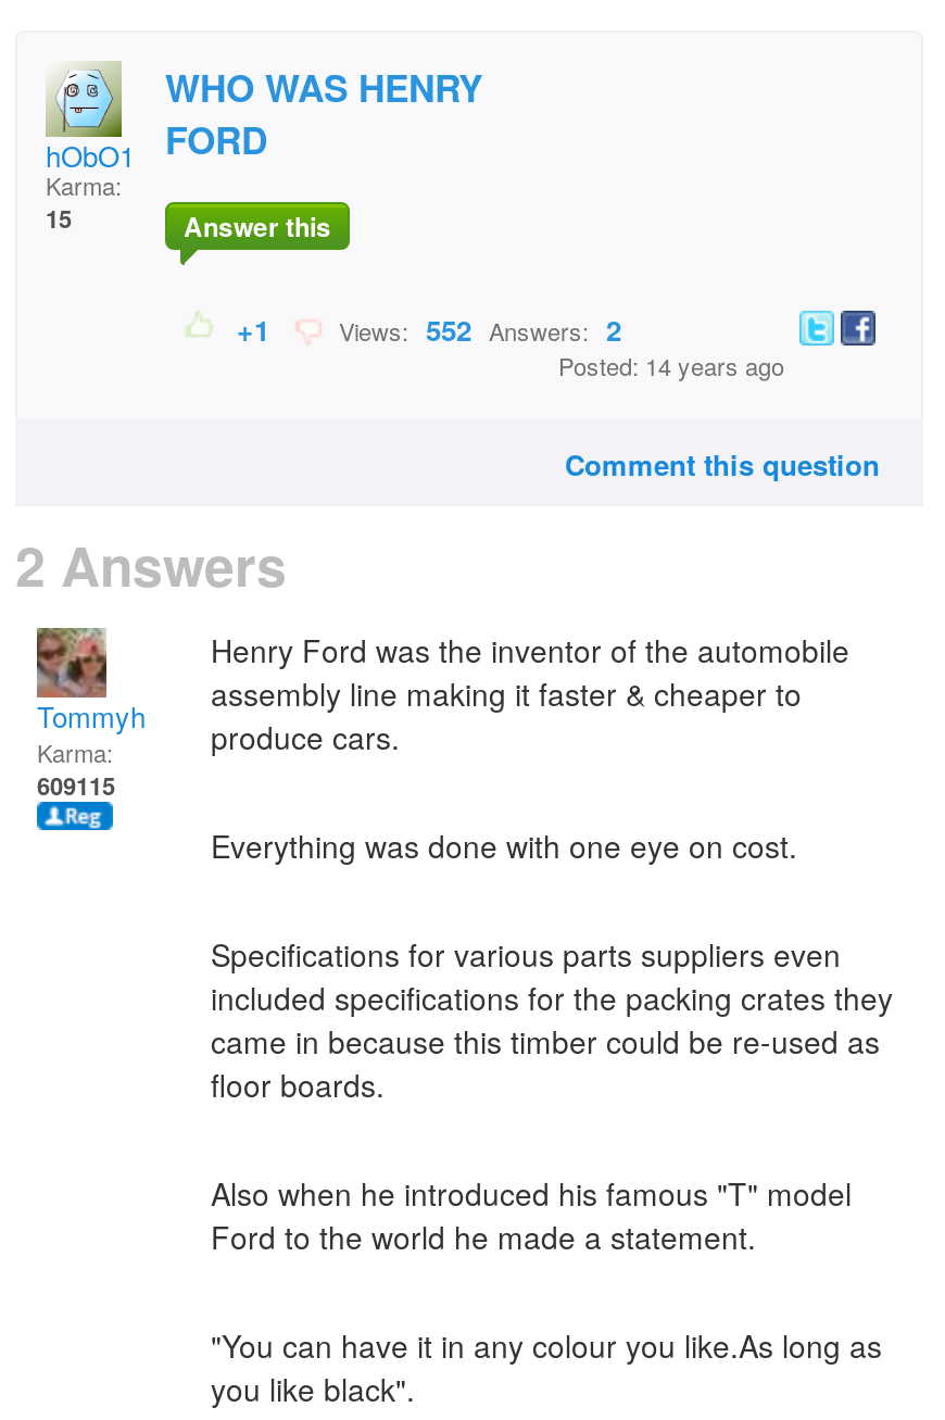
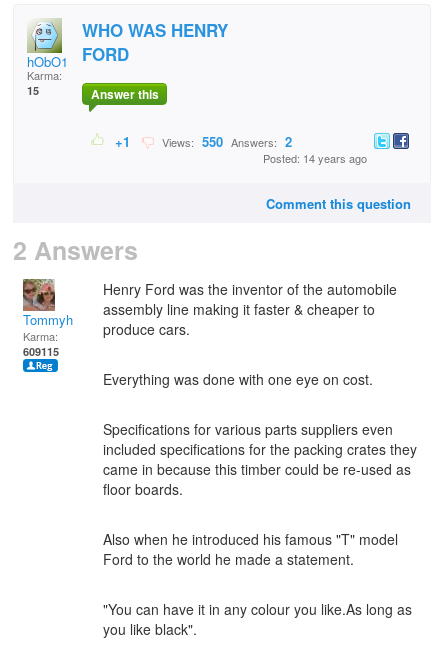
[326,309,621,350] Views: 552 Answers: 2 -> [156,132,292,151] Views: 550 Answers: 2

